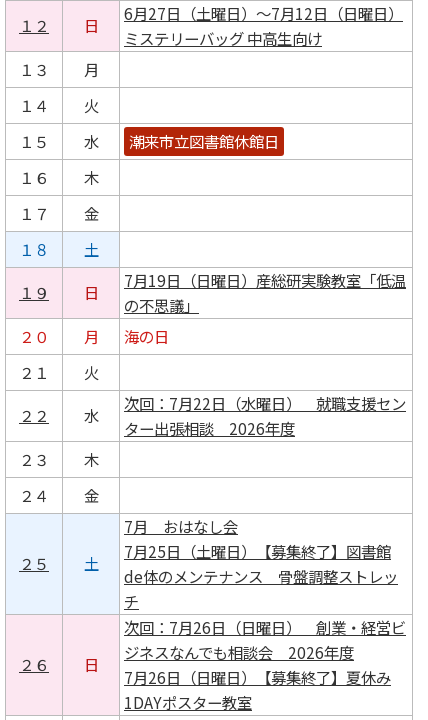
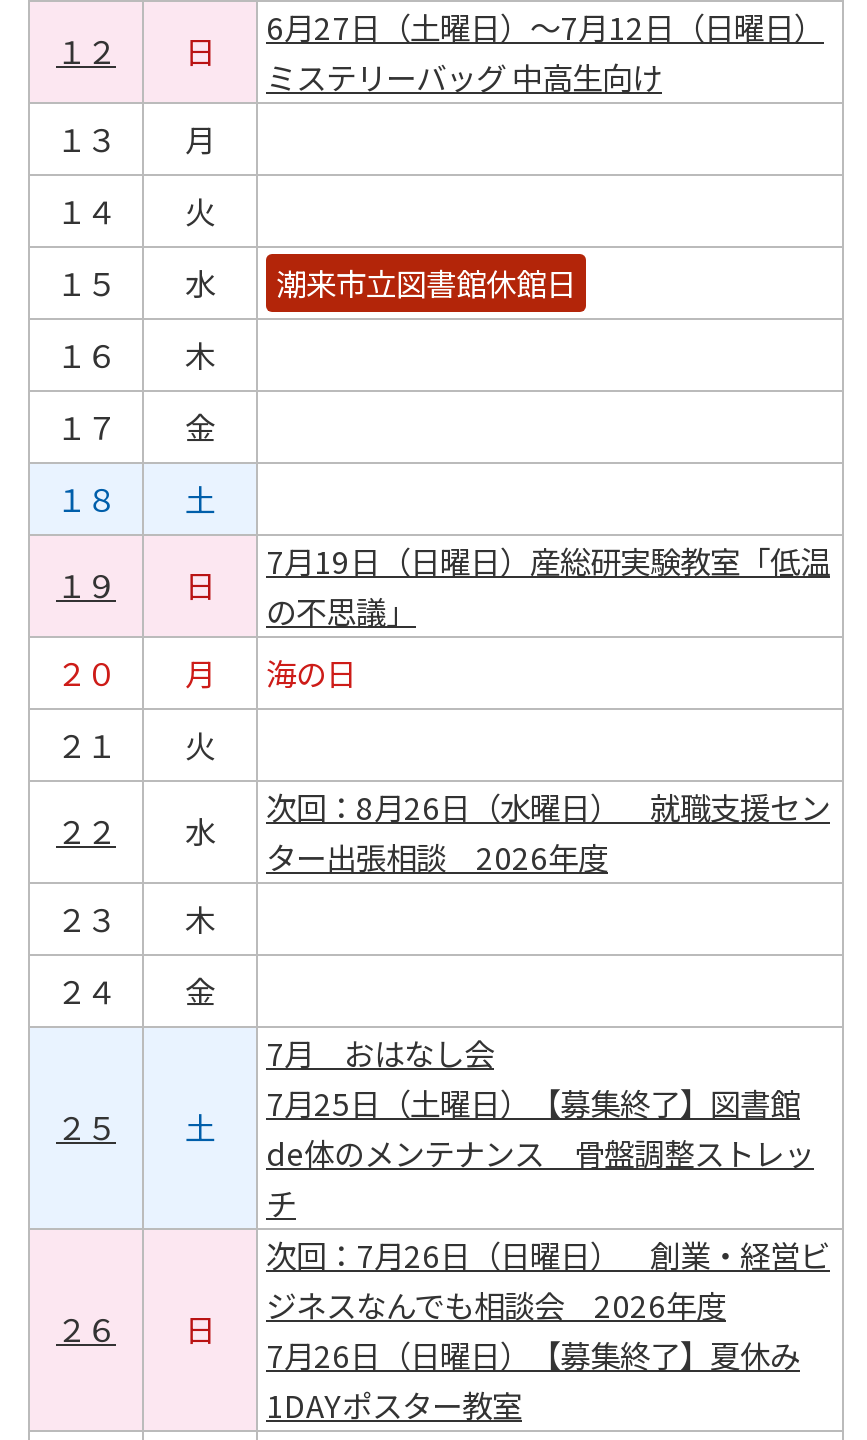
[124,392,406,414] 次回：7月22日（水曜日） 就職支援セン -> [266,784,830,828] 次回：8月26日（水曜日） 就職支援セン

